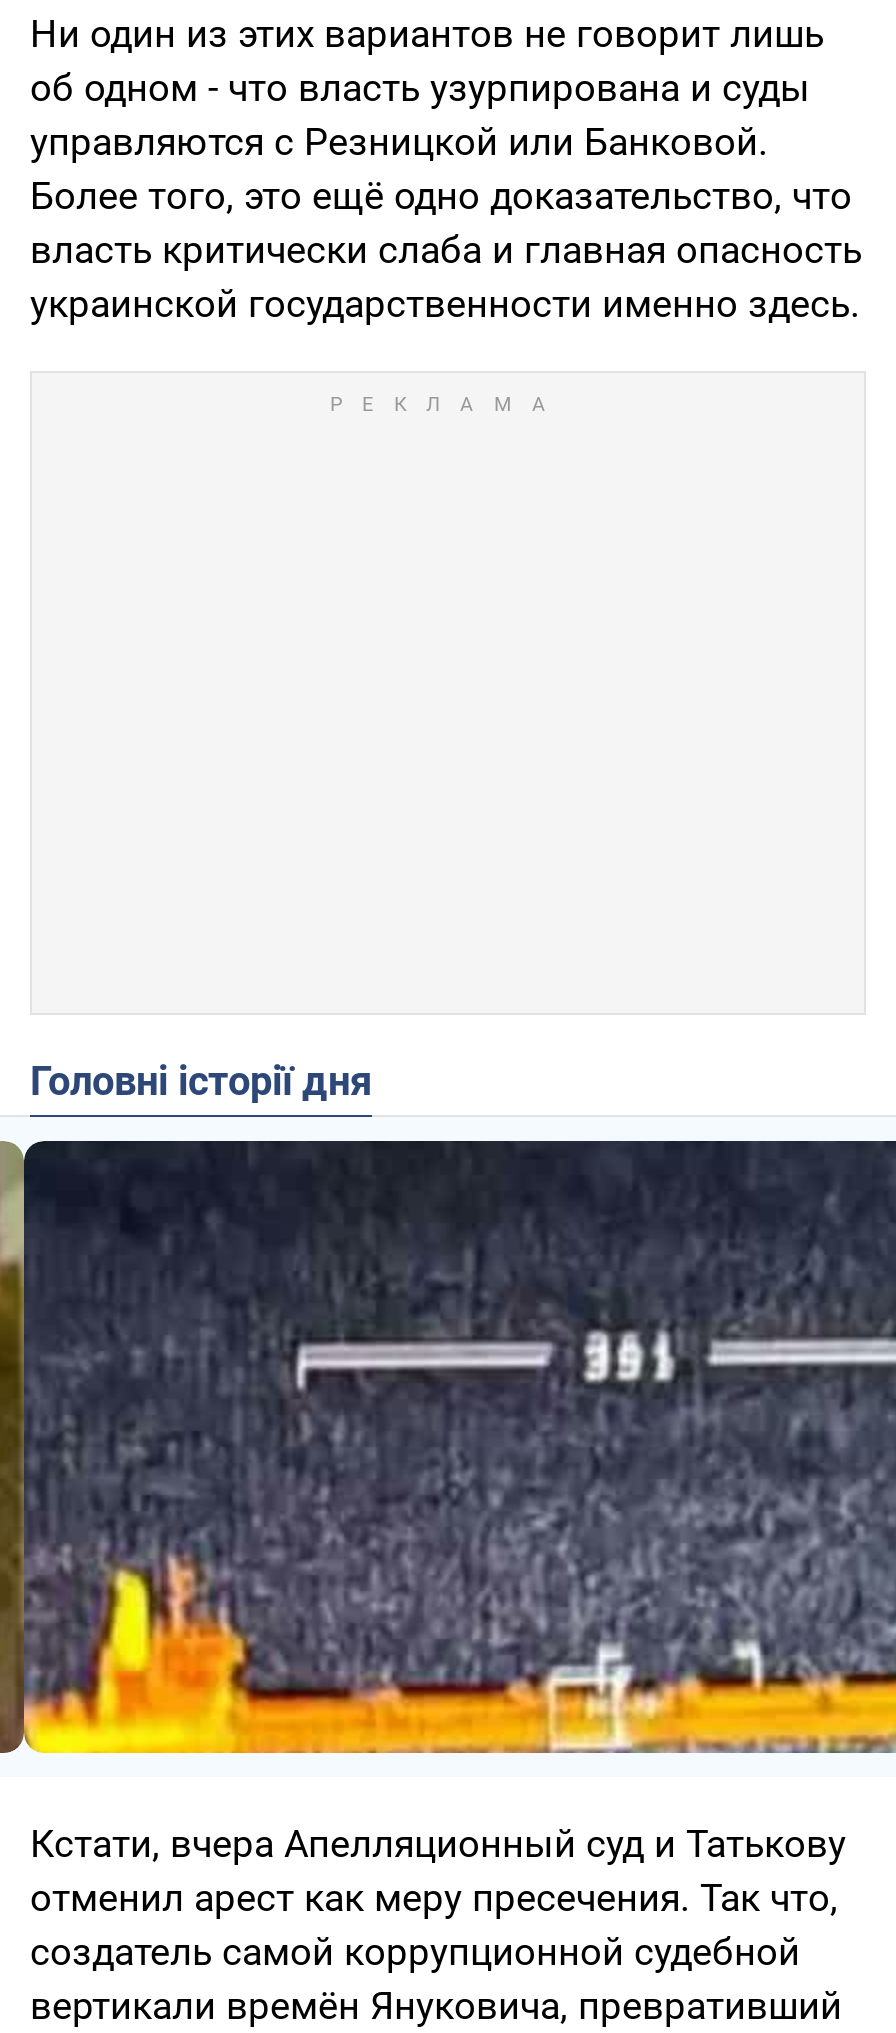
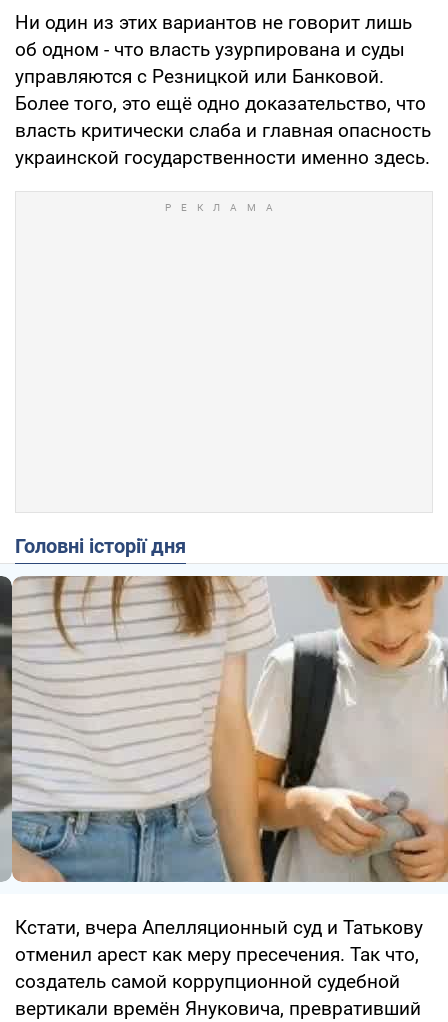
[6,1139,890,1755] [image] -> [3,575,445,883] [image]

